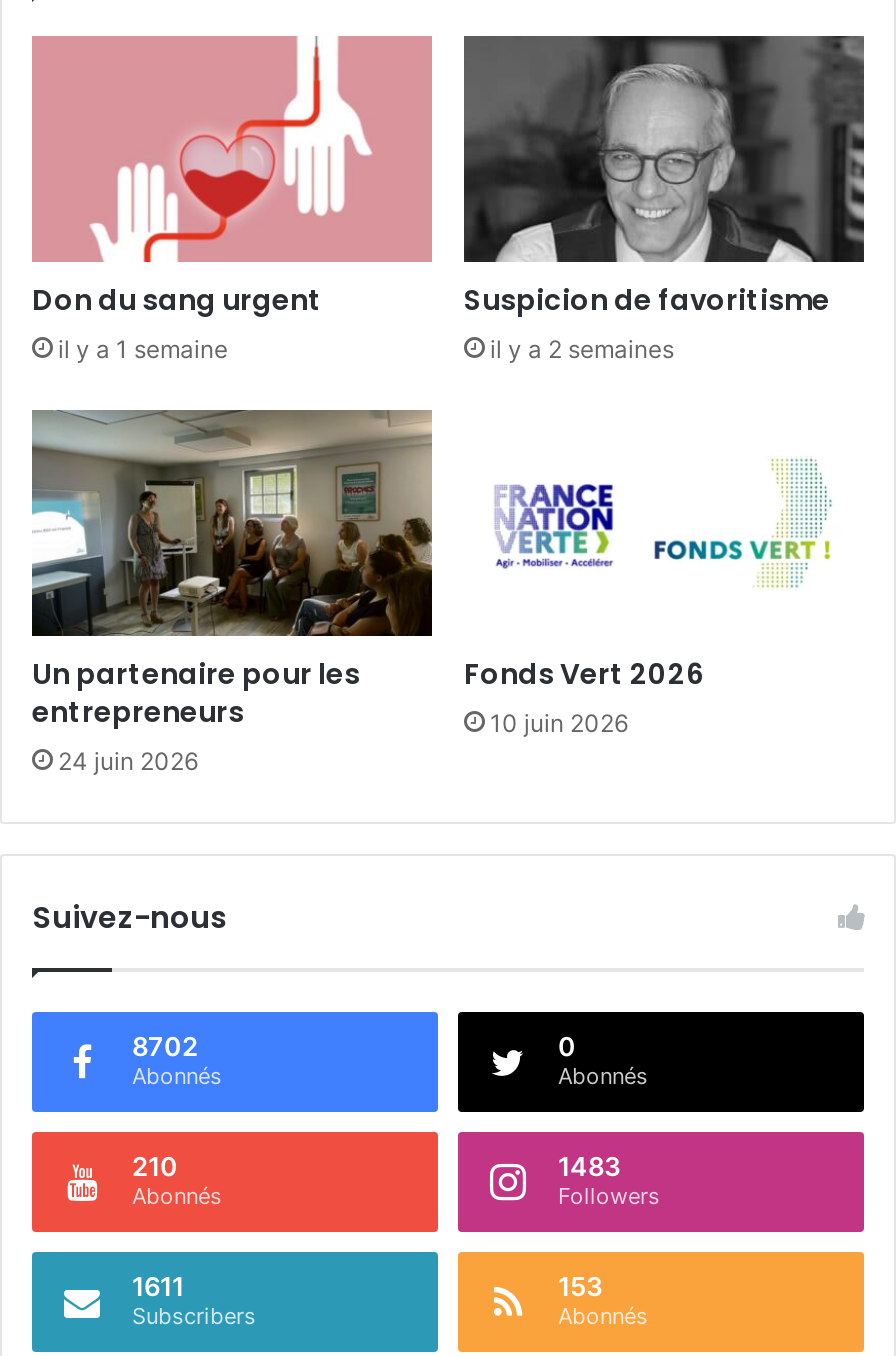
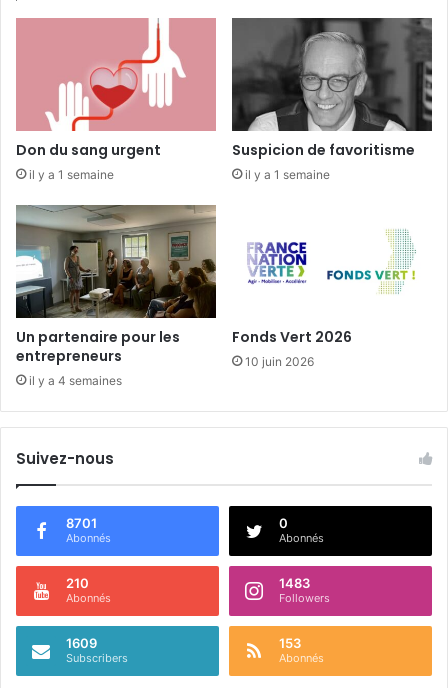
[490,333,674,363] il y a 2 semaines -> [245,167,330,182] il y a 1 semaine
[58,745,198,775] 24 juin 2026 -> [29,372,122,387] il y a 4 semaines
[132,1029,198,1061] 8702 -> [66,514,97,530] 8701
[132,1269,184,1301] 1611 -> [66,634,97,650] 1609

